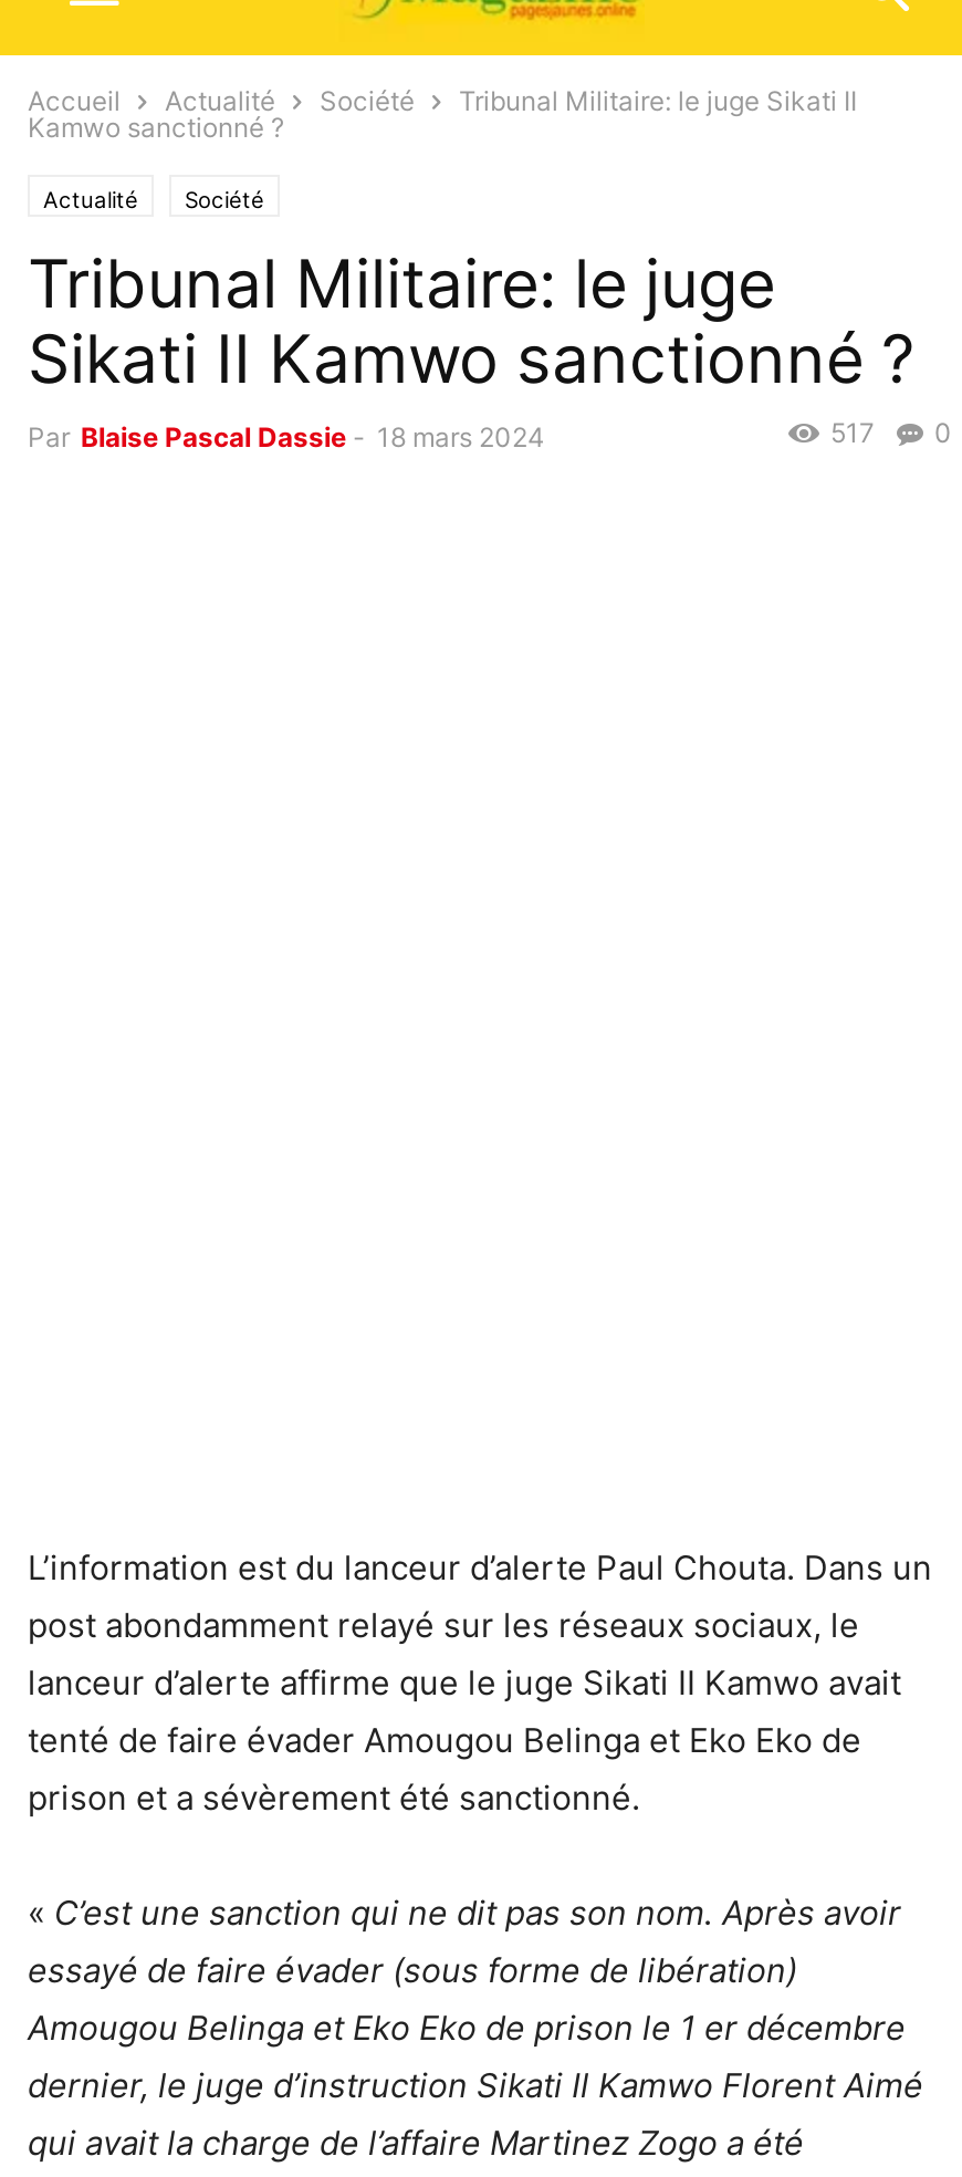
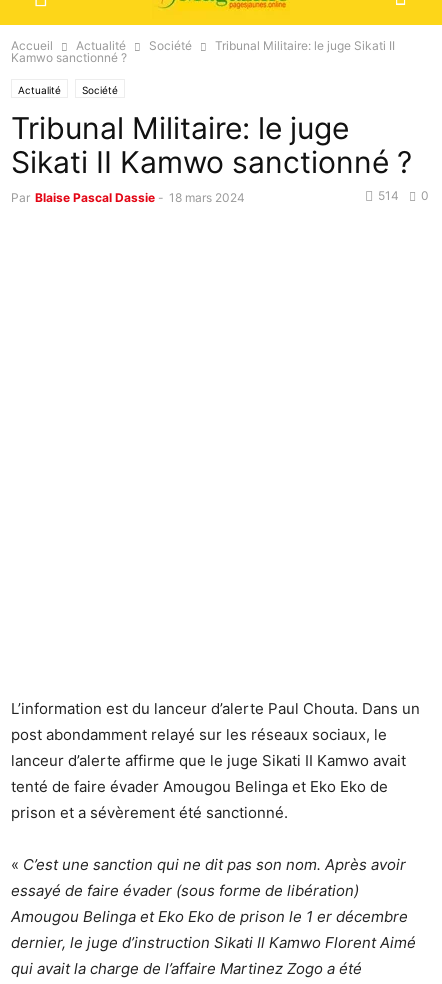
[830,416,952,449] 517 0 -> [378,188,429,203] 514 0

